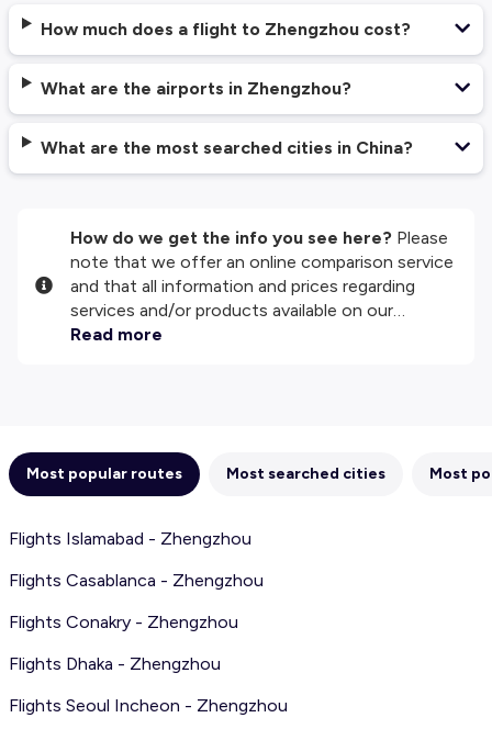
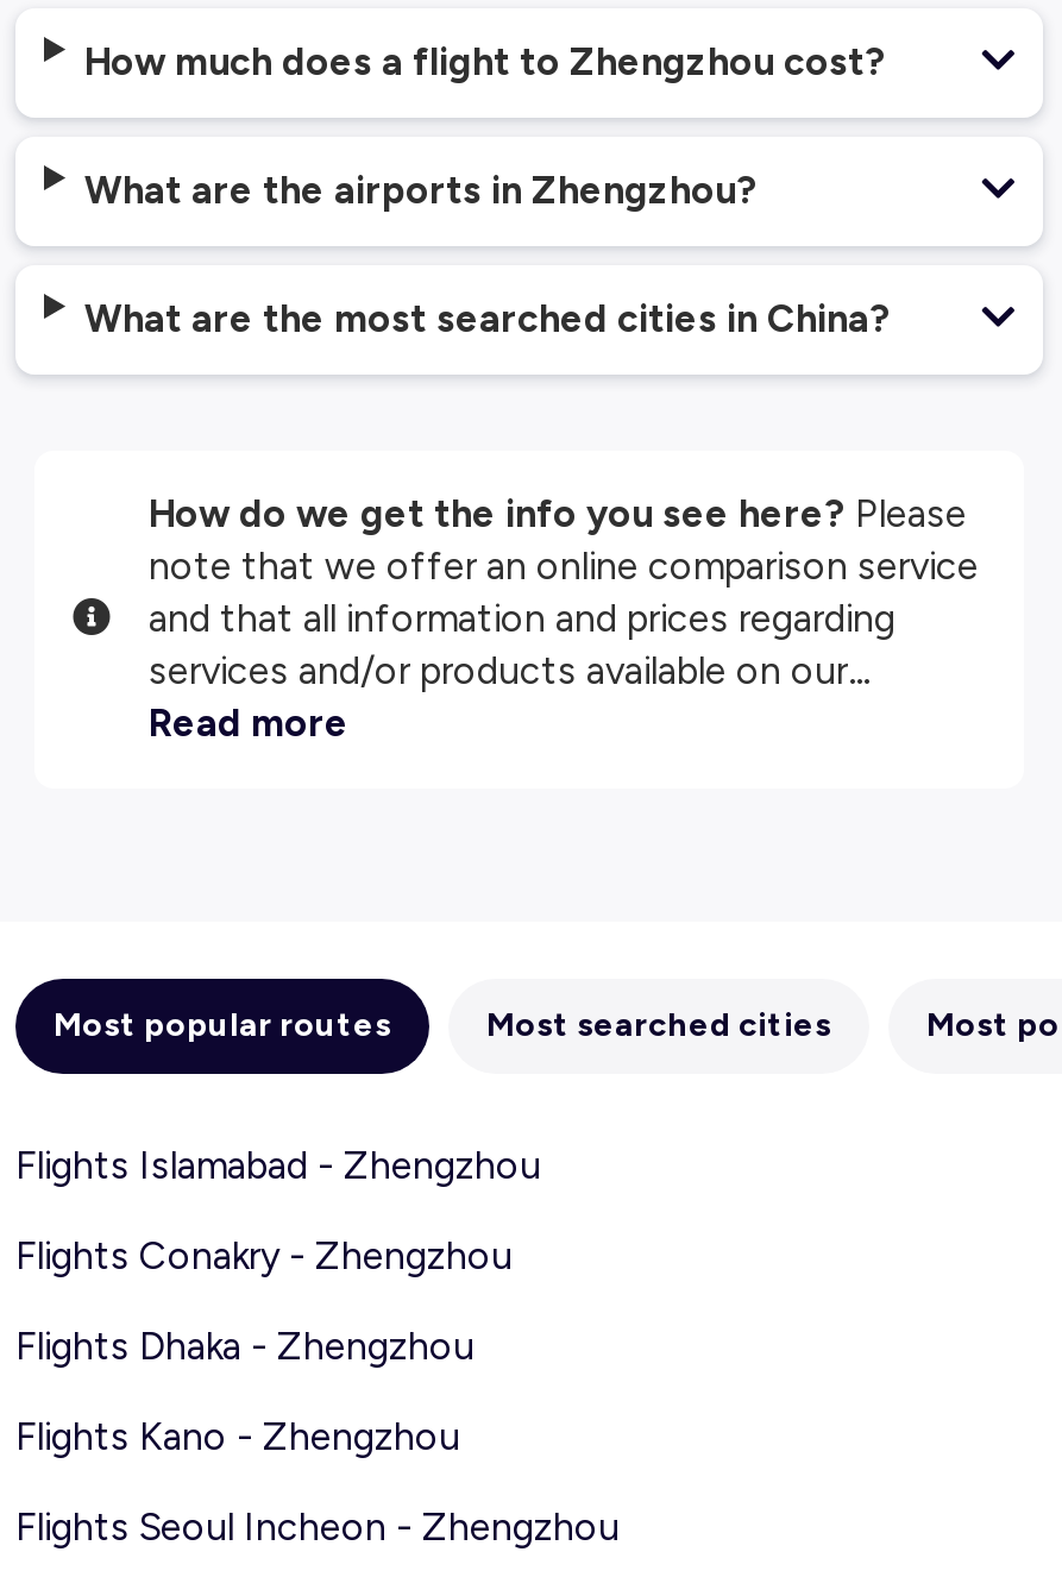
[9,570,264,591] Flights Casablanca - Zhengzhou -> none
moved [9,612,238,674] -> [15,1233,513,1369]: Flights Conakry - Zhengzhou | Flights Dhaka - Zhengzhou
none -> [15,1414,460,1459] Flights Kano - Zhengzhou

